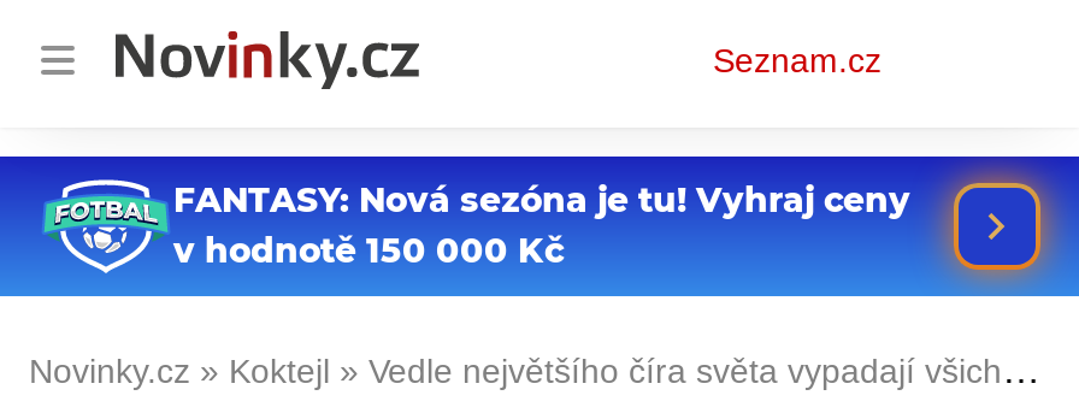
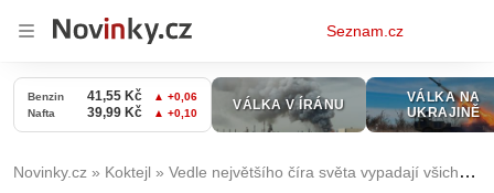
[7,154,1072,299] [image] -> [3,75,491,138] [image]

